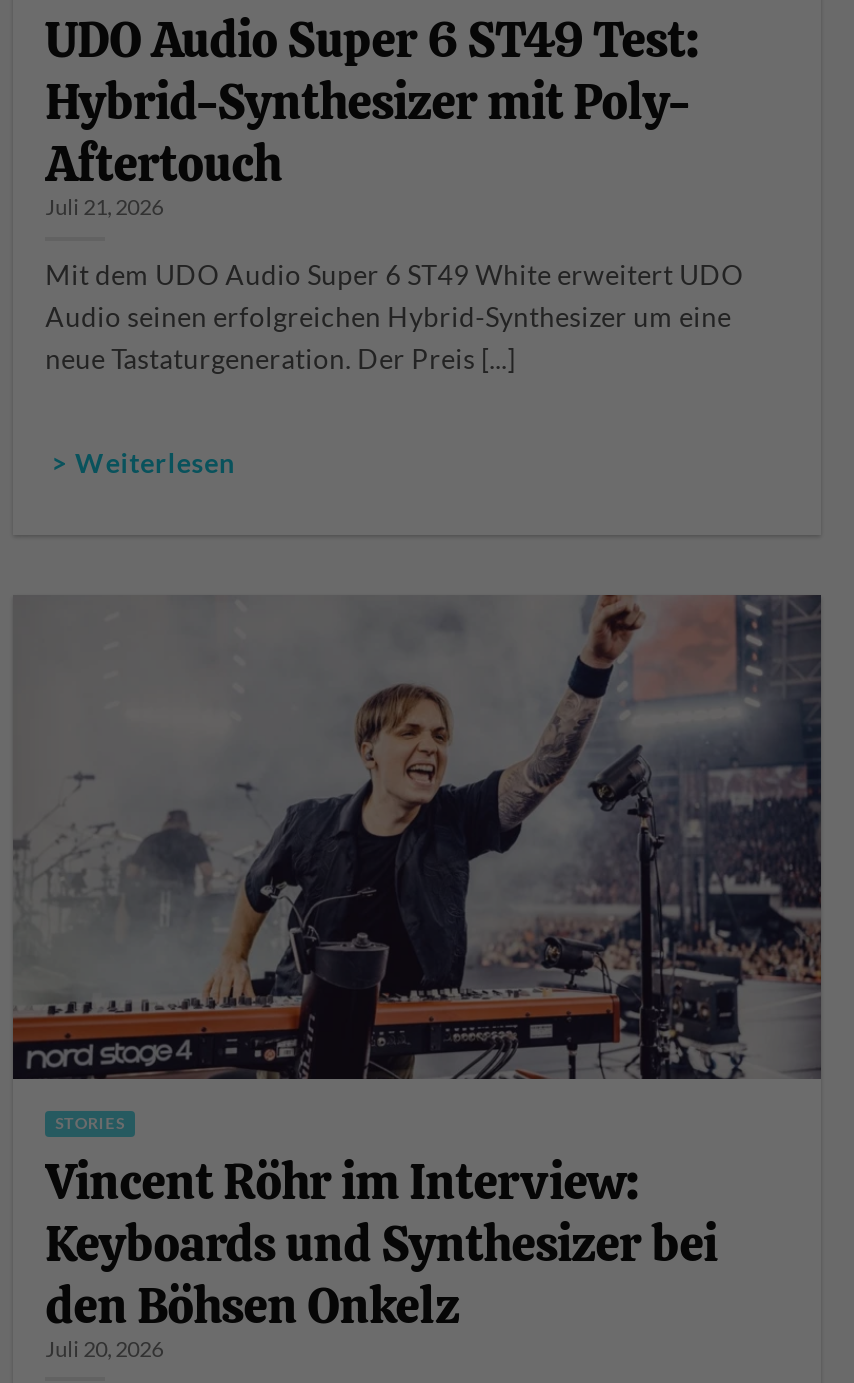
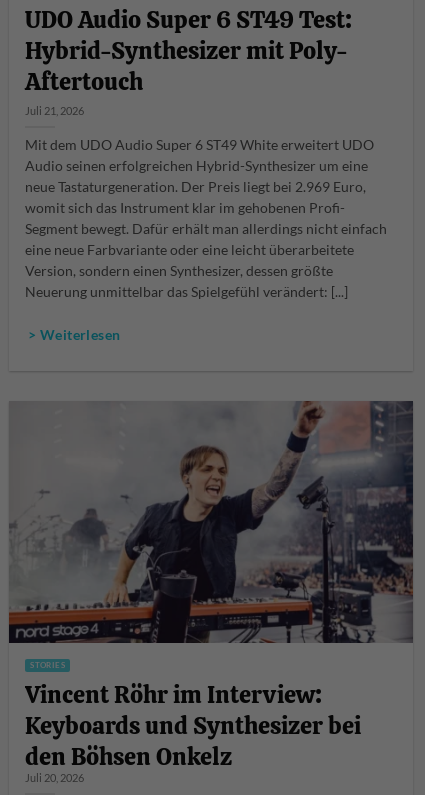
[45,342,515,374] neue Tastaturgeneration. Der Preis [...] -> [25,179,387,300] neue Tastaturgeneration. Der Preis liegt bei 2.969 Euro, | womit sich das Instrument klar im gehobenen Profi- | Segment bewegt. Dafür erhält man allerdings nicht einfach | eine neue Farbvariante oder eine leicht überarbeitete | Version, sondern einen Synthesizer, dessen größte | Neuerung unmittelbar das Spielgefühl verändert: [...]

